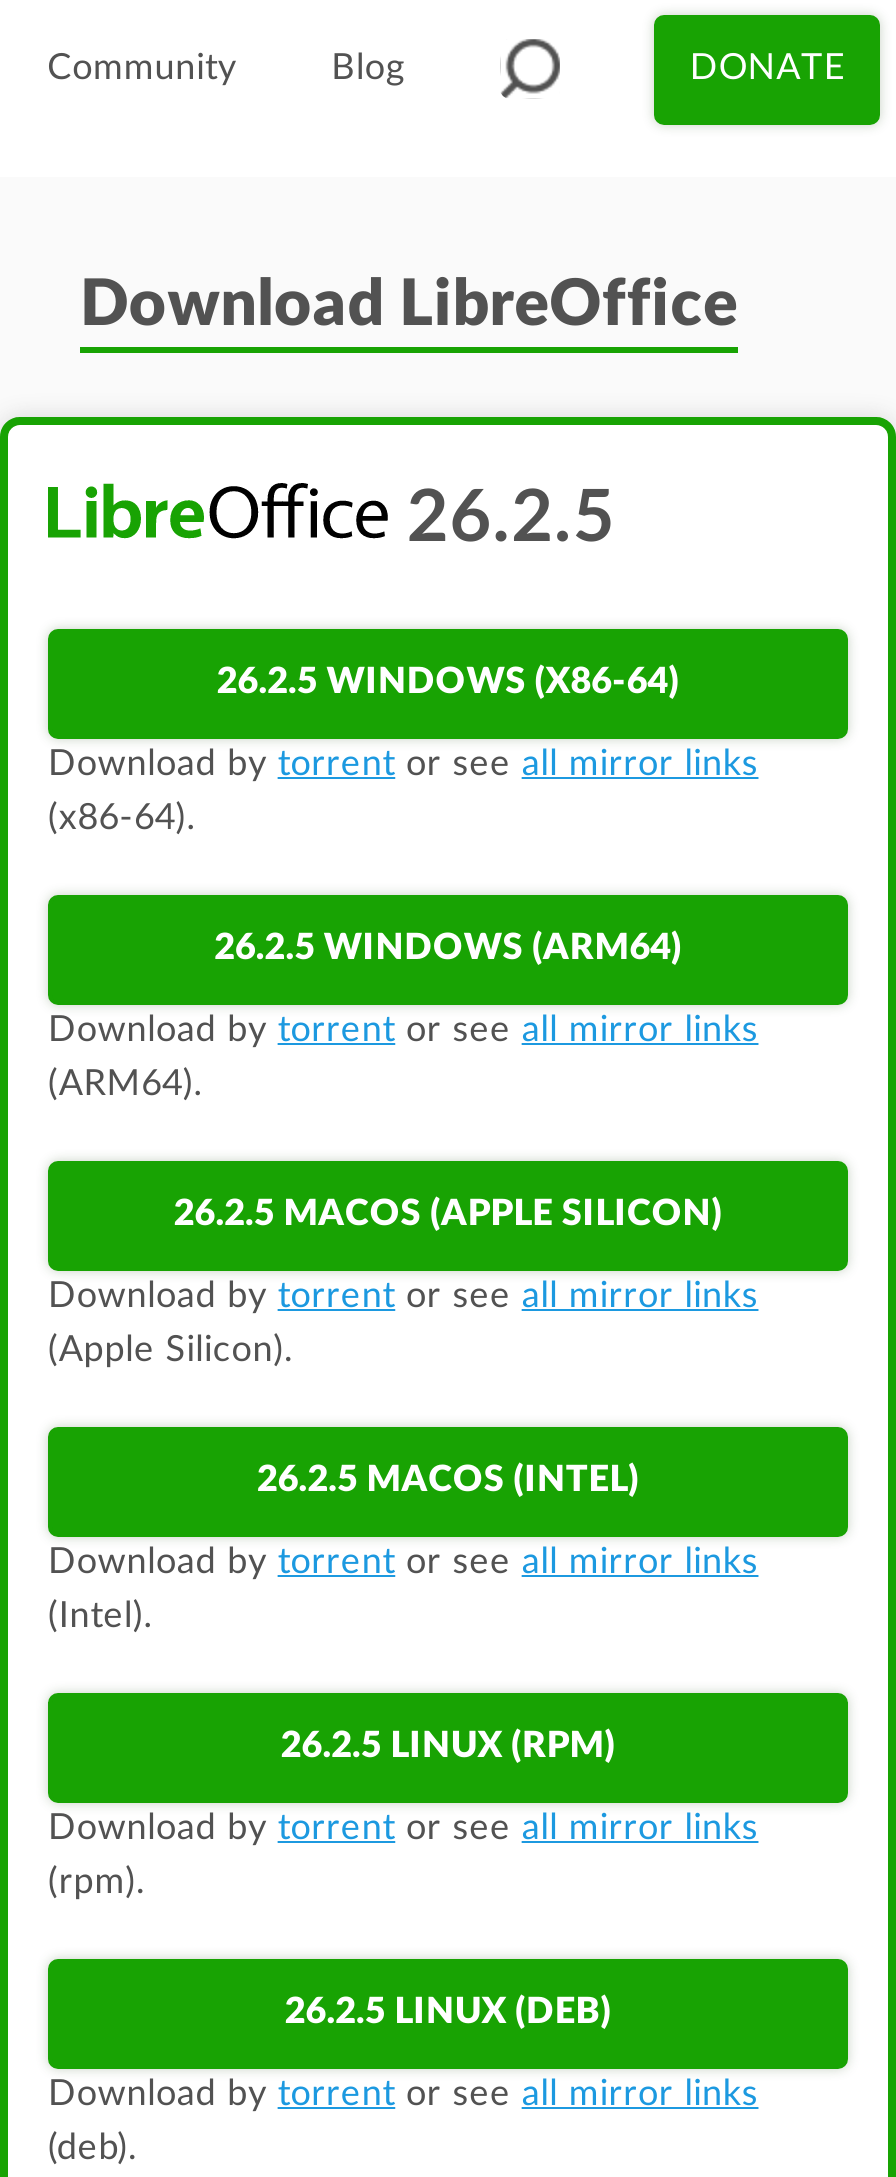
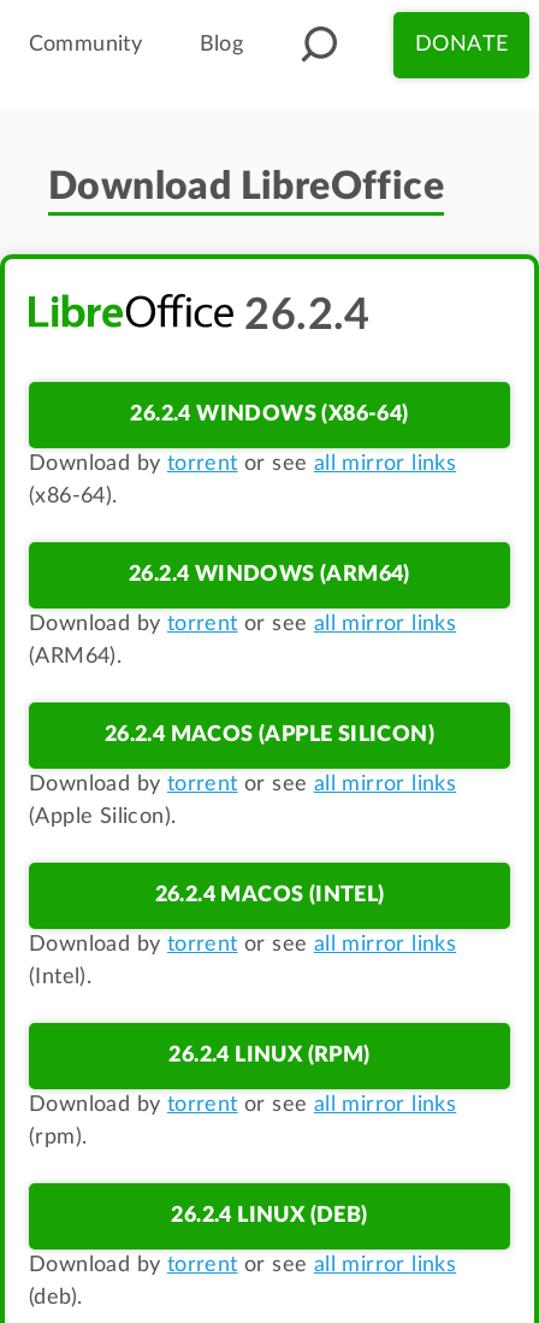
[388,482,616,554] 26.2.5 -> [233,294,370,337] 26.2.4
[217,664,679,700] 26.2.5 WINDOWS (X86-64) -> [130,403,409,425] 26.2.4 WINDOWS (X86-64)
[214,930,682,966] 26.2.5 WINDOWS (ARM64) -> [129,563,410,585] 26.2.4 WINDOWS (ARM64)
[174,1196,722,1232] 26.2.5 MACOS (APPLE SILICON) -> [105,724,434,745] 26.2.4 MACOS (APPLE SILICON)
[257,1462,639,1498] 26.2.5 MACOS (INTEL) -> [155,884,384,906] 26.2.4 MACOS (INTEL)
[281,1728,615,1764] 26.2.5 LINUX (RPM) -> [169,1044,370,1066] 26.2.4 LINUX (RPM)
[285,1994,611,2030] 26.2.5 LINUX (DEB) -> [171,1204,368,1226] 26.2.4 LINUX (DEB)

